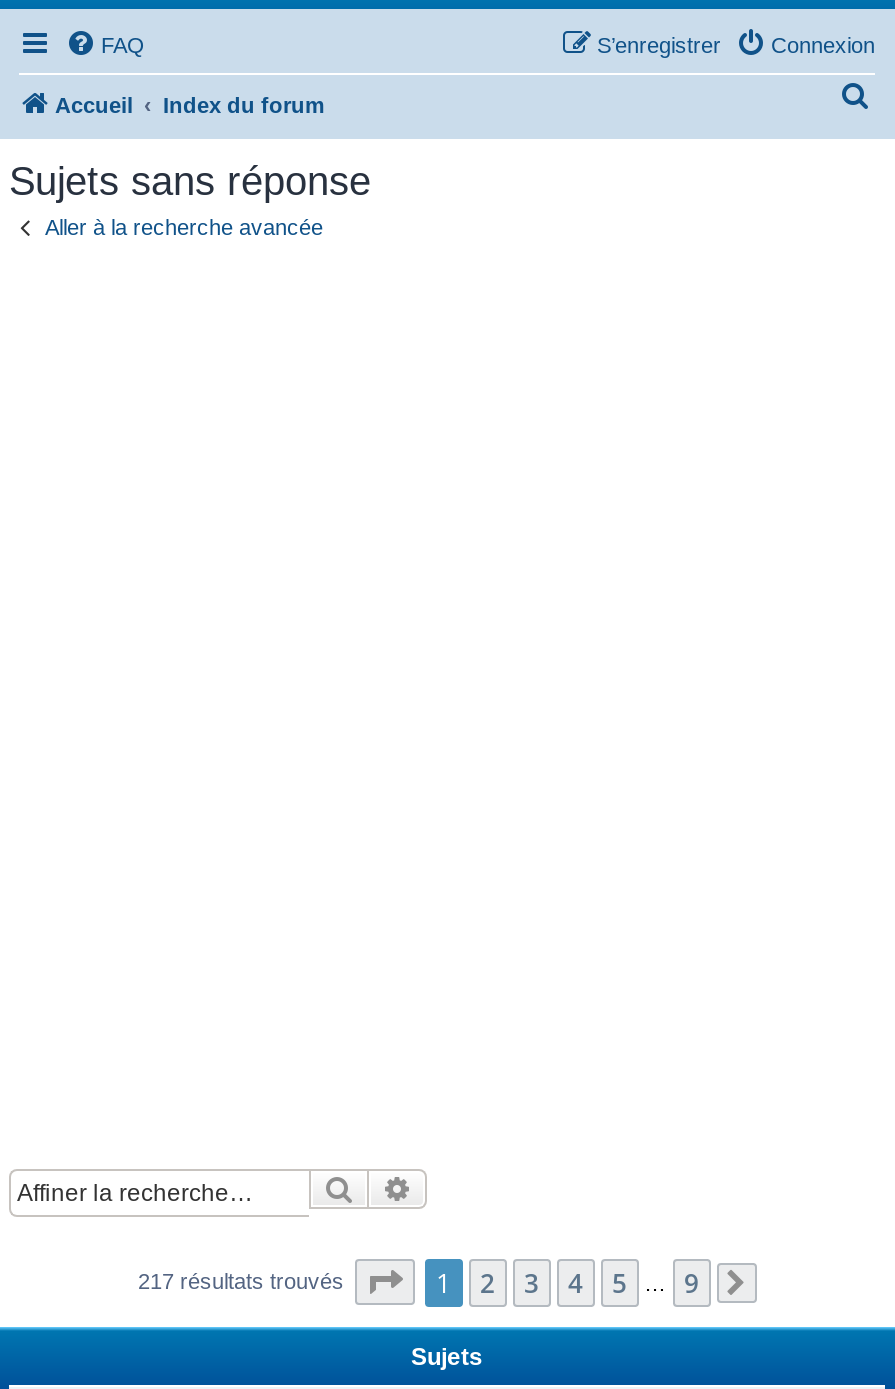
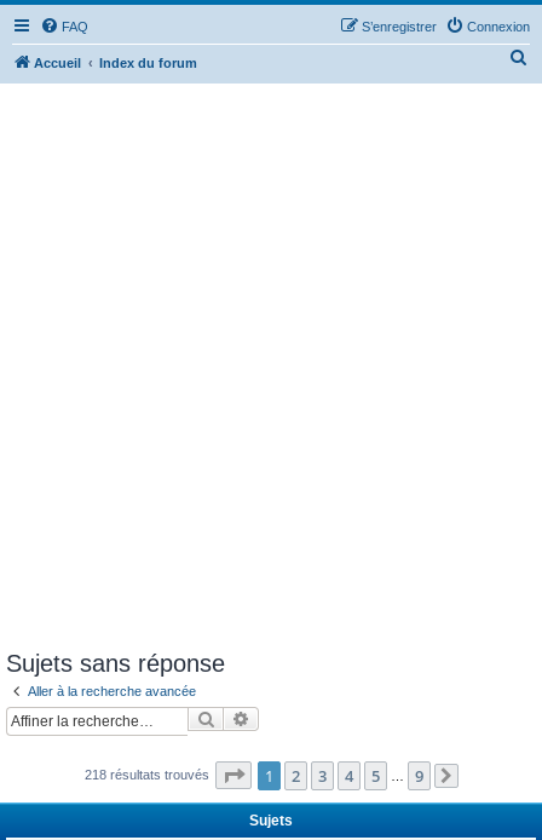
moved [9,159,371,239] -> [6,650,225,698]: Sujets sans réponse | Aller à la recherche avancée
[138,1268,350,1292] 217 résultats trouvés -> [84,767,212,781] 218 résultats trouvés

